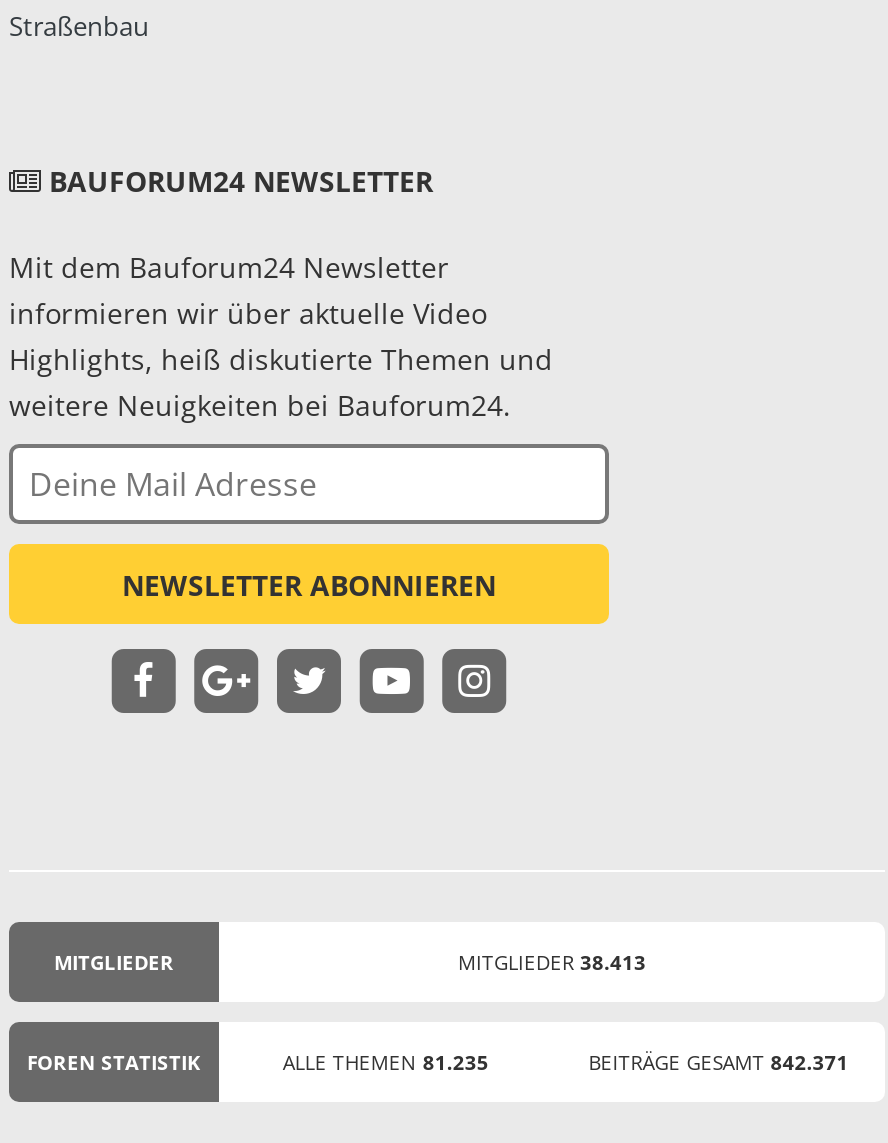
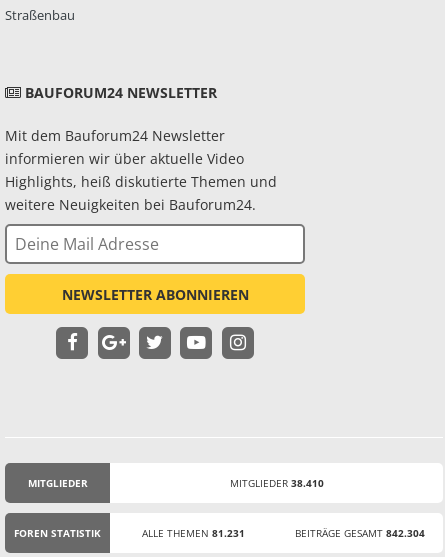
[458,947,646,975] MITGLIEDER 38.413 -> [229,476,323,490] MITGLIEDER 38.410
[283,1047,489,1075] ALLE THEMEN 81.235 -> [142,526,245,540] ALLE THEMEN 81.231
[589,1047,849,1075] BEITRÄGE GESAMT 842.371 -> [295,526,425,540] BEITRÄGE GESAMT 842.304

